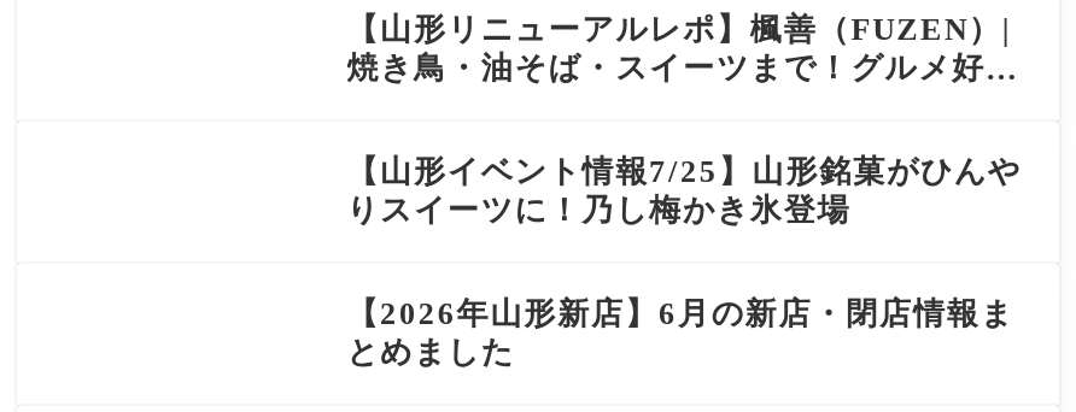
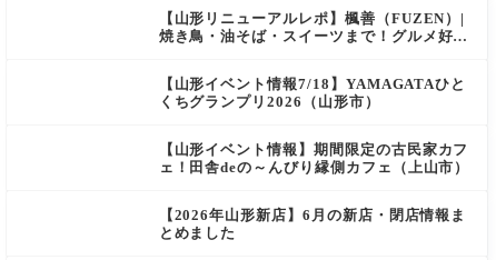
[346,153,1021,228] 【山形イベント情報7/25】山形銘菓がひんや | りスイーツに！乃し梅かき氷登場 -> [159,75,470,175] 【山形イベント情報7/18】YAMAGATAひと | くちグランプリ2026（山形市） | 【山形イベント情報】期間限定の古民家カフ | ェ！田舎deの～んびり縁側カフェ（上山市）

